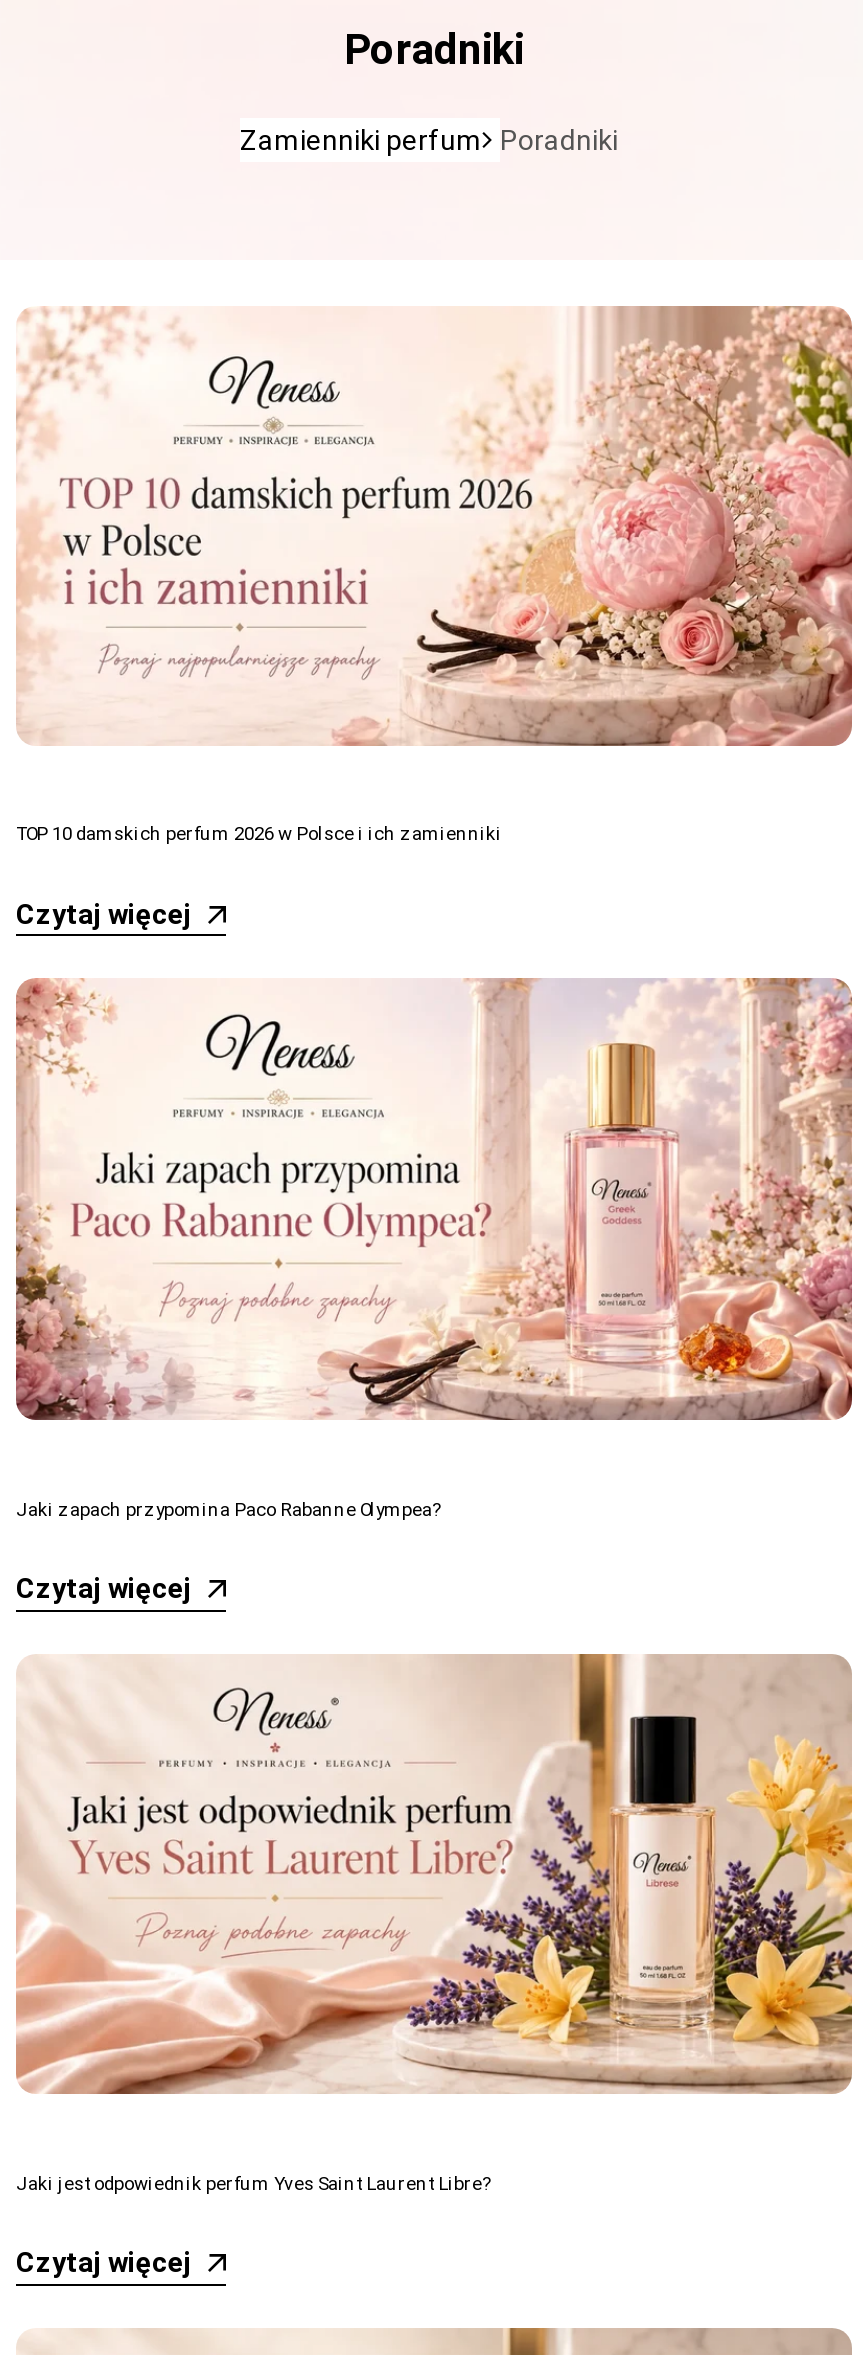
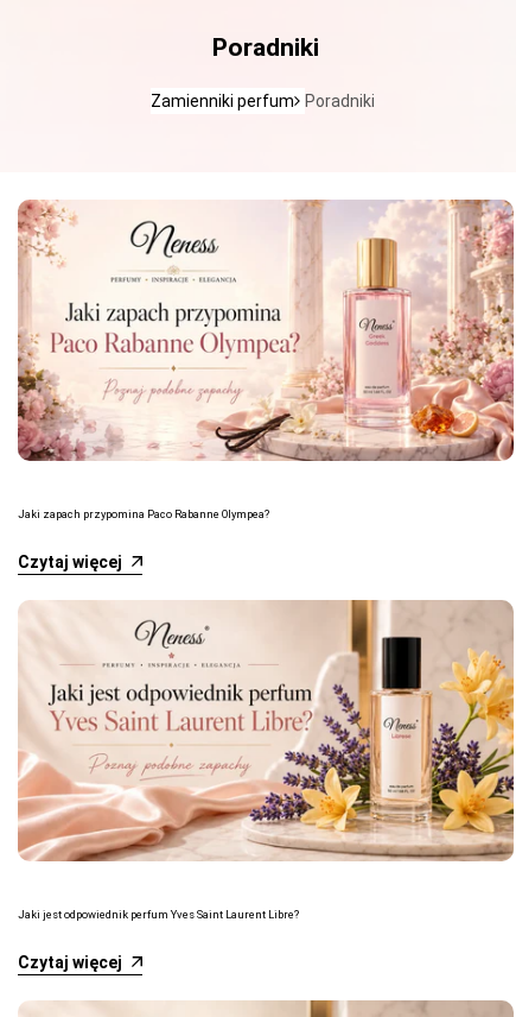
[16,306,854,931] [image] | TOP 10 damskich perfum 2026 w Polsce i ich zamienniki | Czytaj więcej -> none

